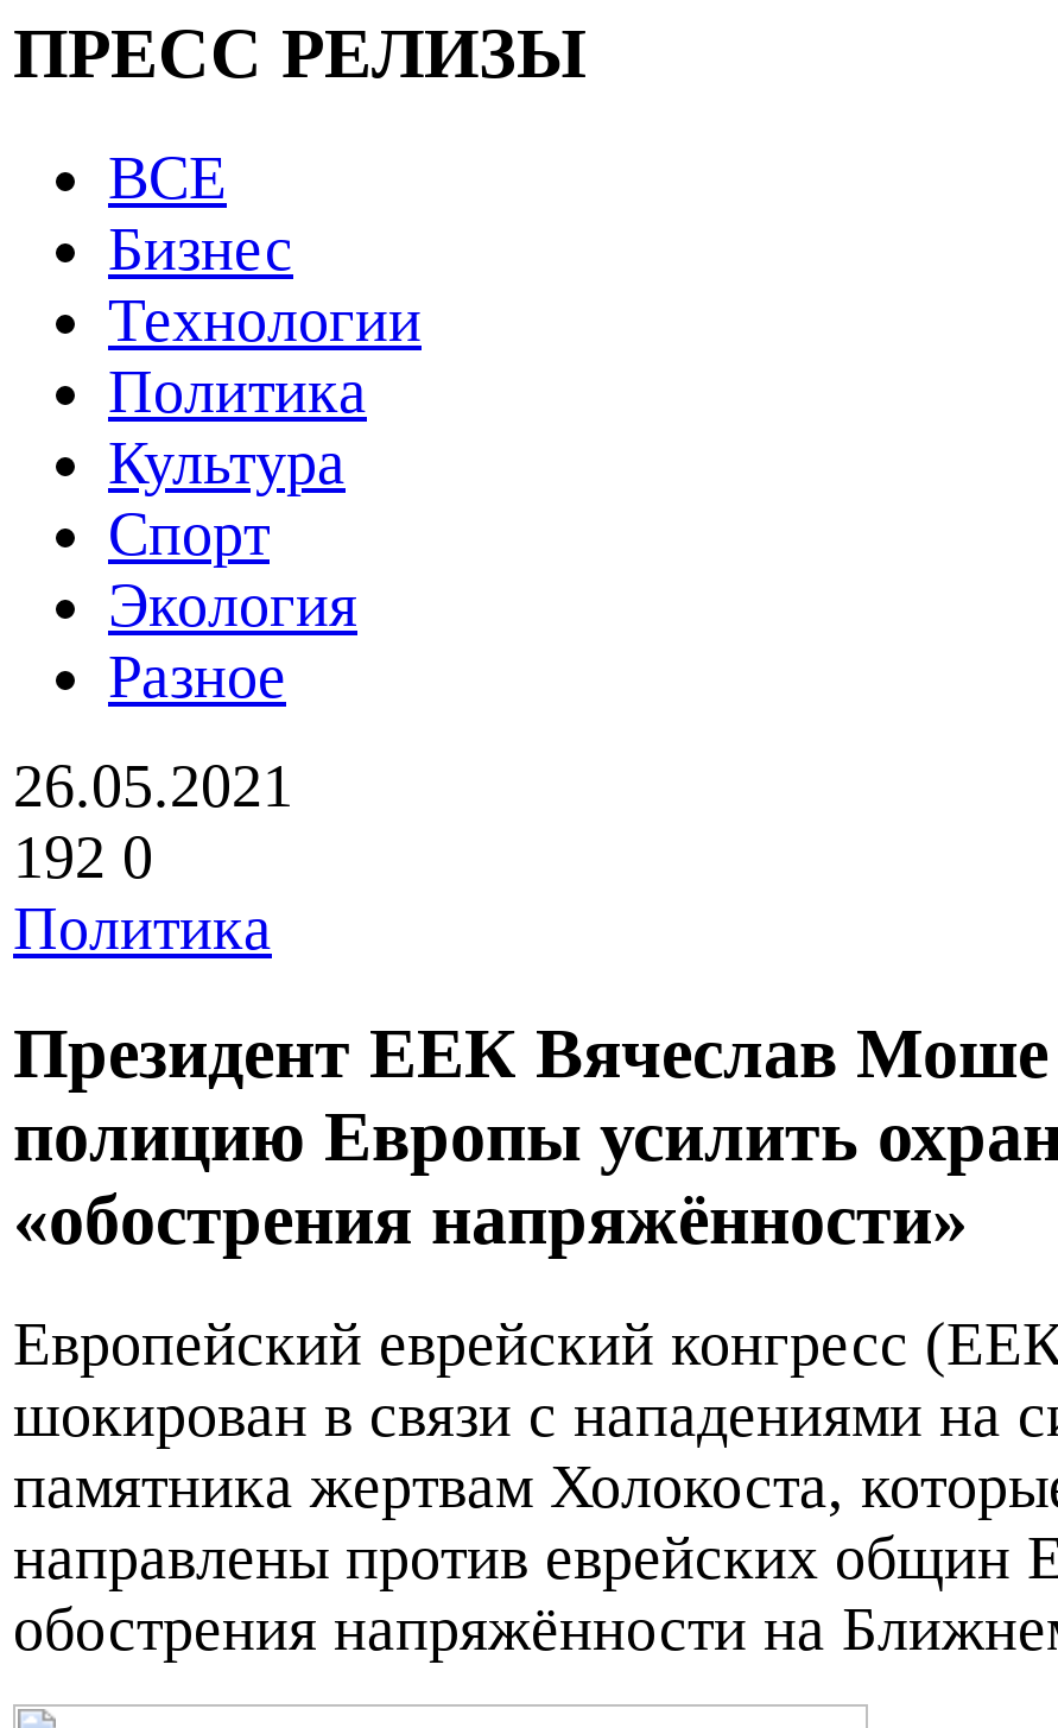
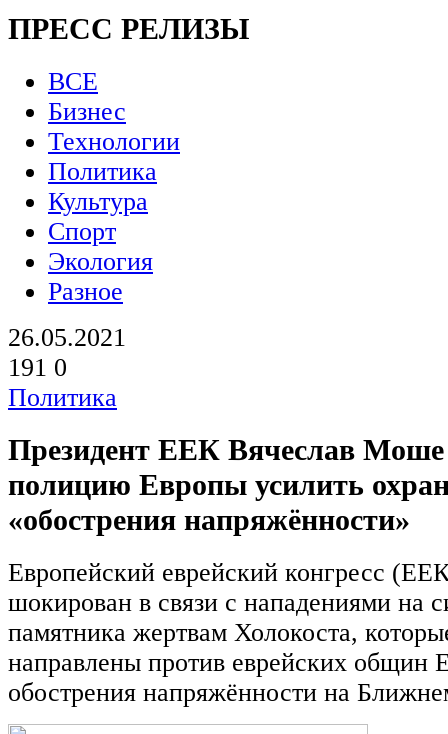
[13,823,153,891] 192 0 -> [8,353,67,382] 191 0

